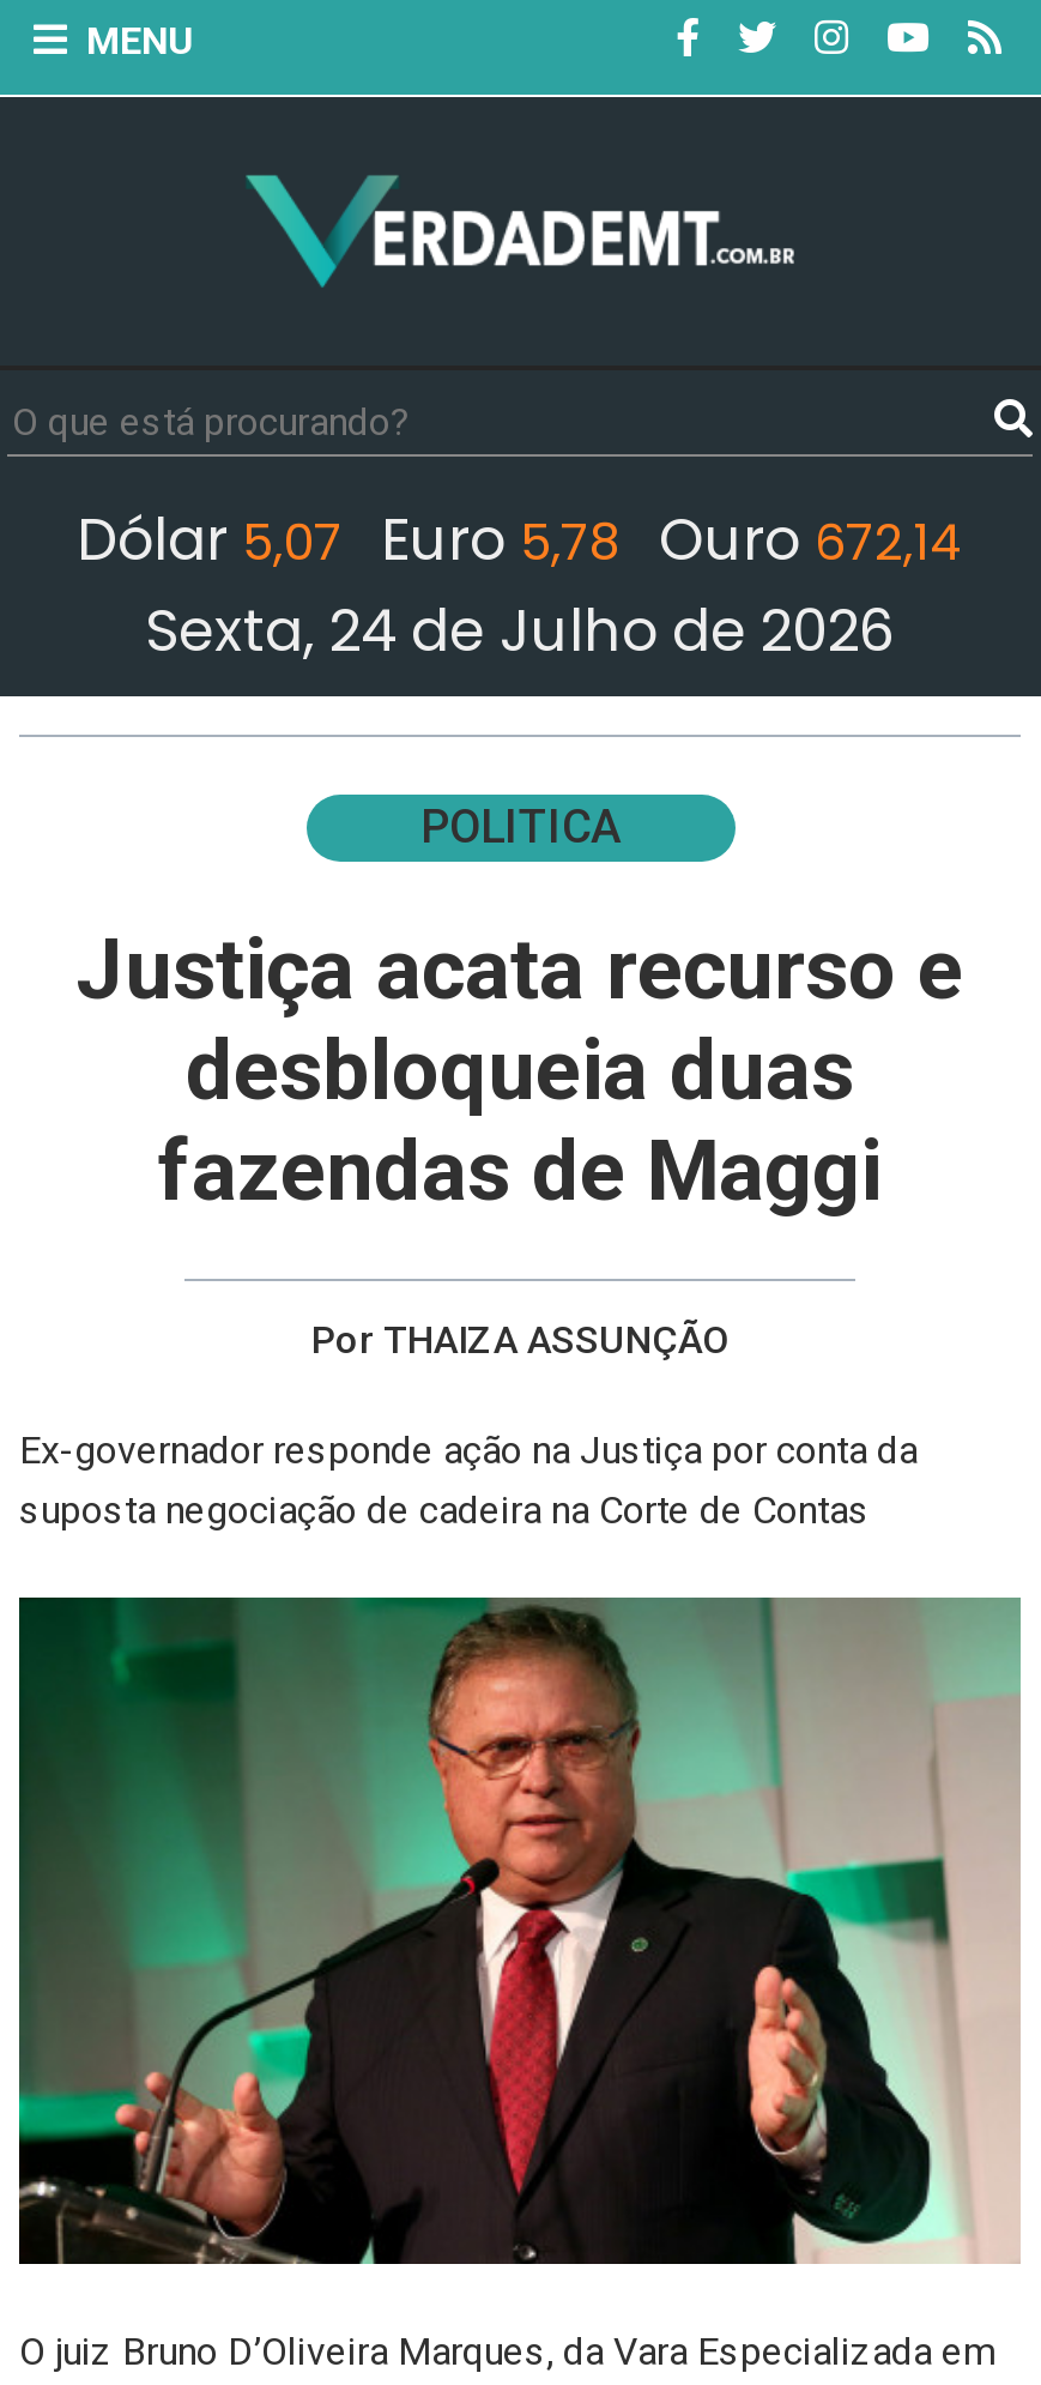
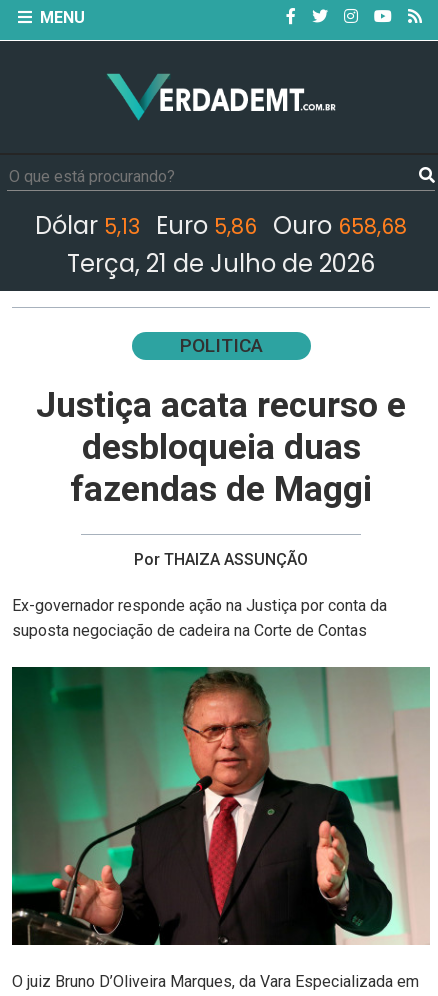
[77,499,963,578] Dólar 5,07 Euro 5,78 Ouro 672,14 -> [35,209,407,242] Dólar 5,13 Euro 5,86 Ouro 658,68
[145,590,895,669] Sexta, 24 de Julho de 2026 -> [67,247,375,280] Terça, 21 de Julho de 2026

